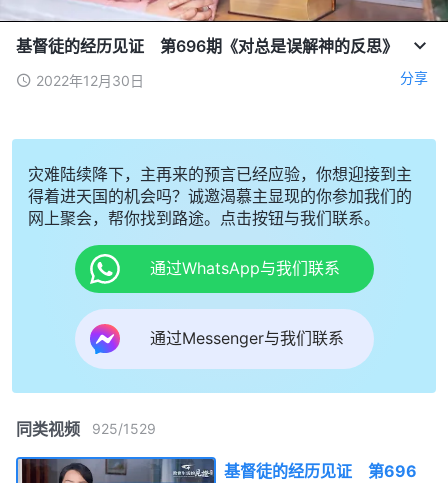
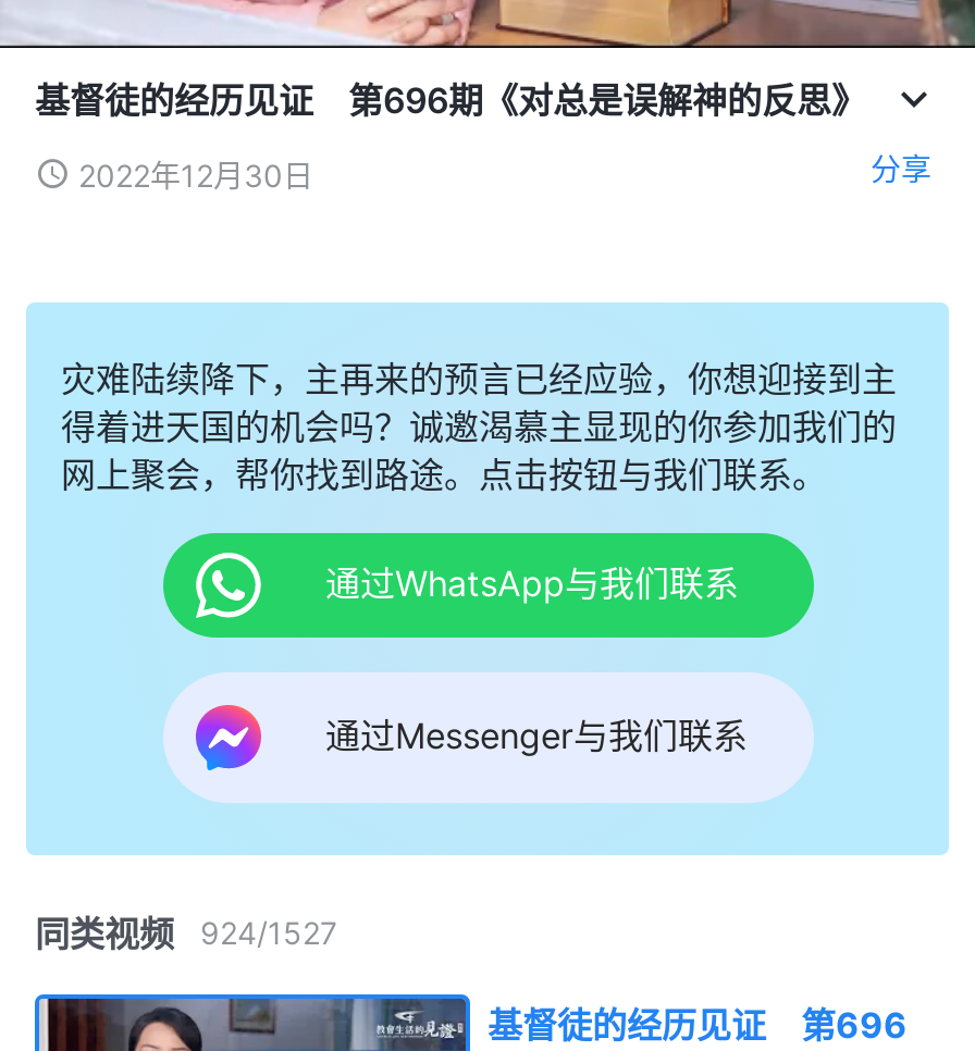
[16,419,156,439] 同类视频 925/1529 -> [35,911,337,954] 同类视频 924/1527

